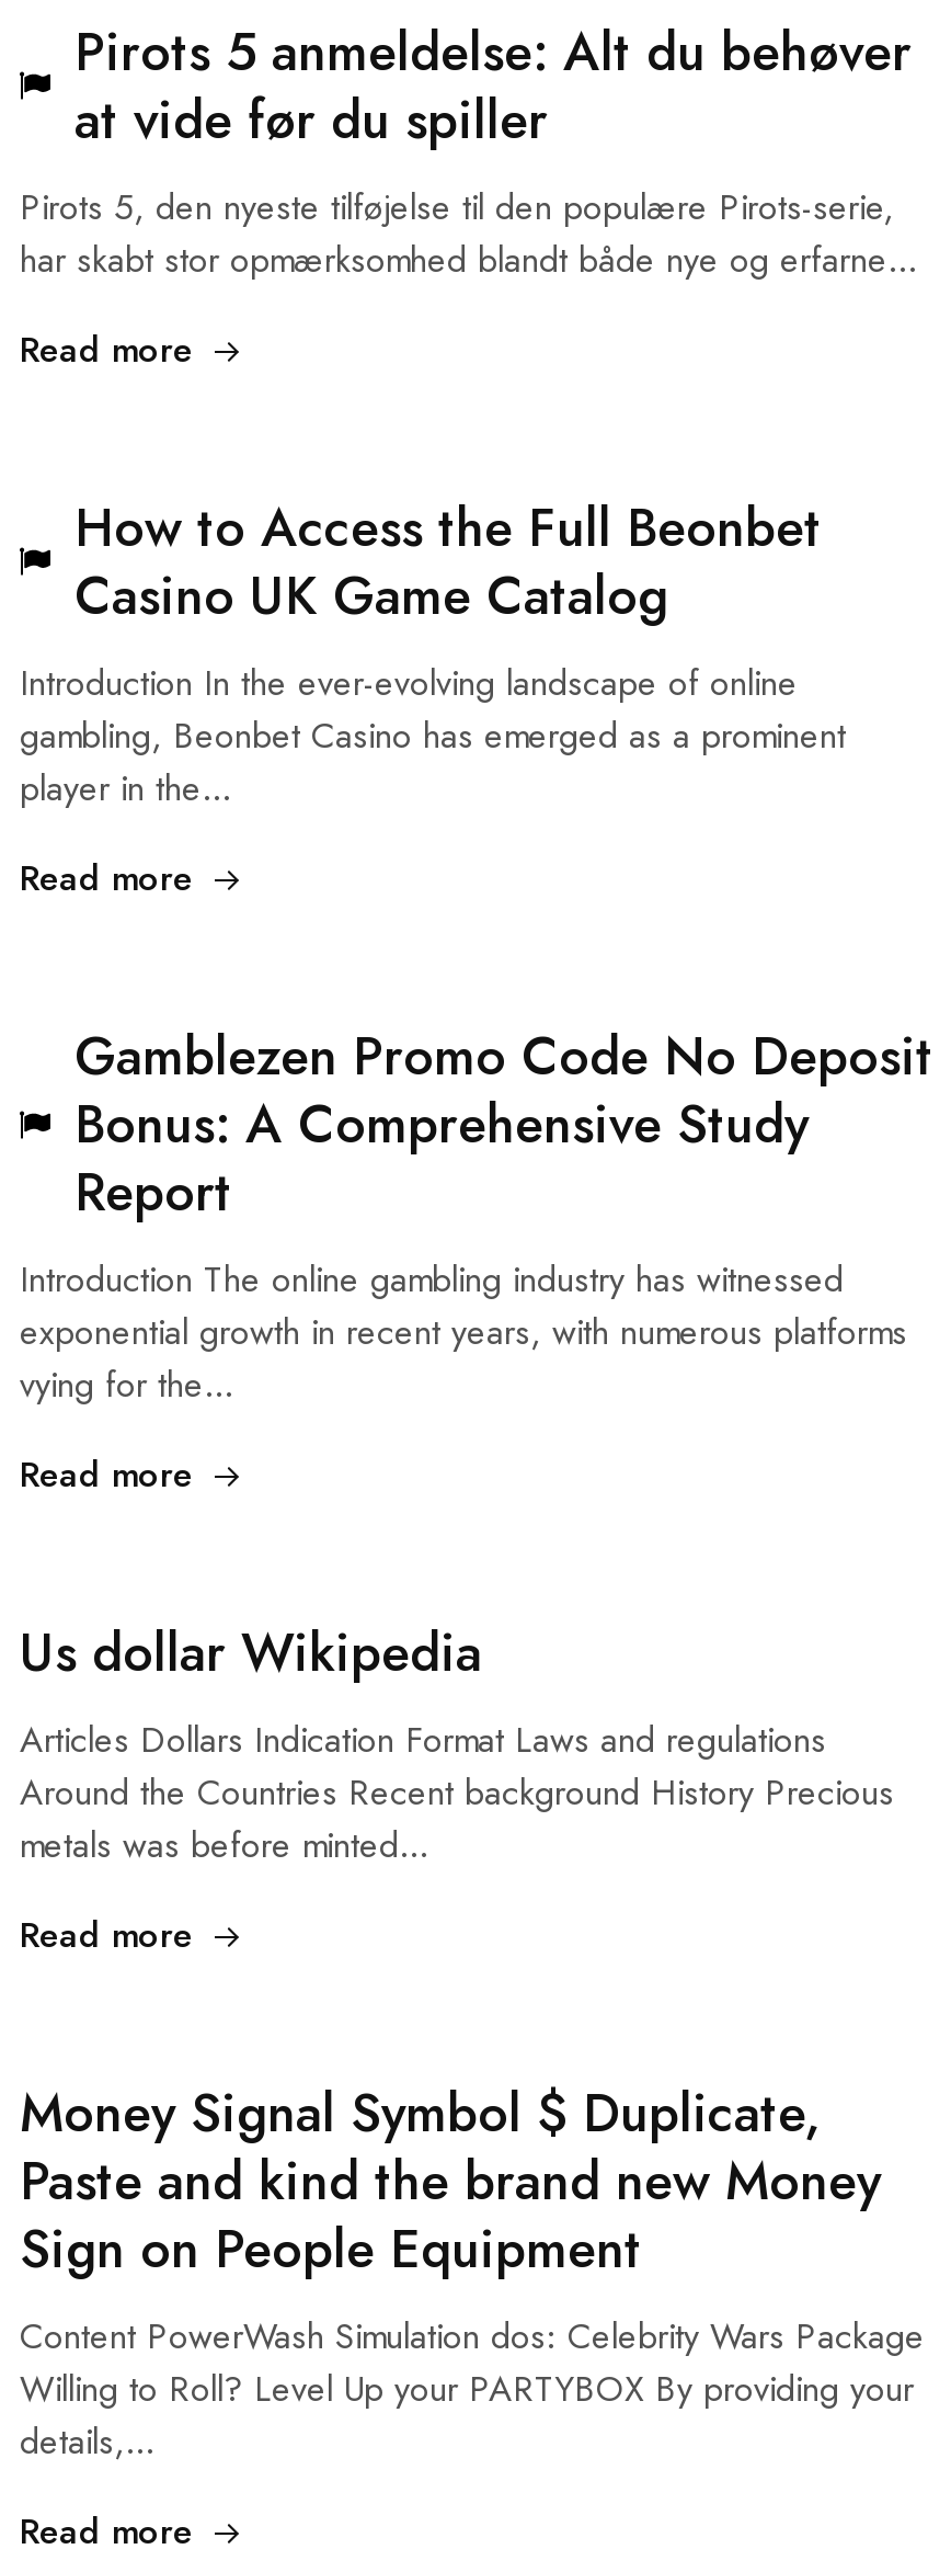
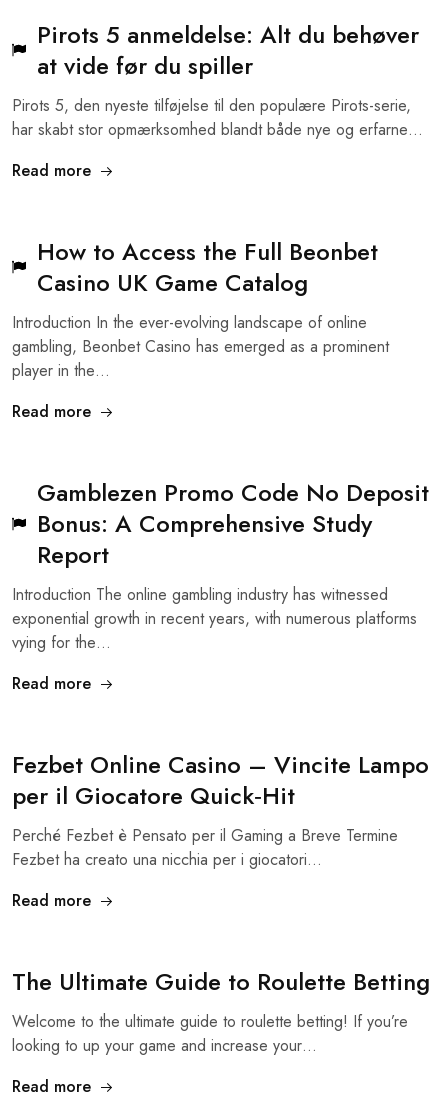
[20,1614,894,1870] Us dollar Wikipedia | Articles Dollars Indication Format Laws and regulations | Around the Countries Recent background History Precious | metals was before minted… -> [12,747,429,871] Fezbet Online Casino – Vincite Lampo | per il Giocatore Quick‑Hit | Perché Fezbet è Pensato per il Gaming a Breve Termine | Fezbet ha creato una nicchia per i giocatori…
[20,2074,925,2467] Money Signal Symbol $ Duplicate, | Paste and kind the brand new Money | Sign on People Equipment | Content PowerWash Simulation dos: Celebrity Wars Package | Willing to Roll? Level Up your PARTYBOX By providing your | details,… -> [12,964,430,1057] The Ultimate Guide to Roulette Betting | Welcome to the ultimate guide to roulette betting! If you’re | looking to up your game and increase your…

